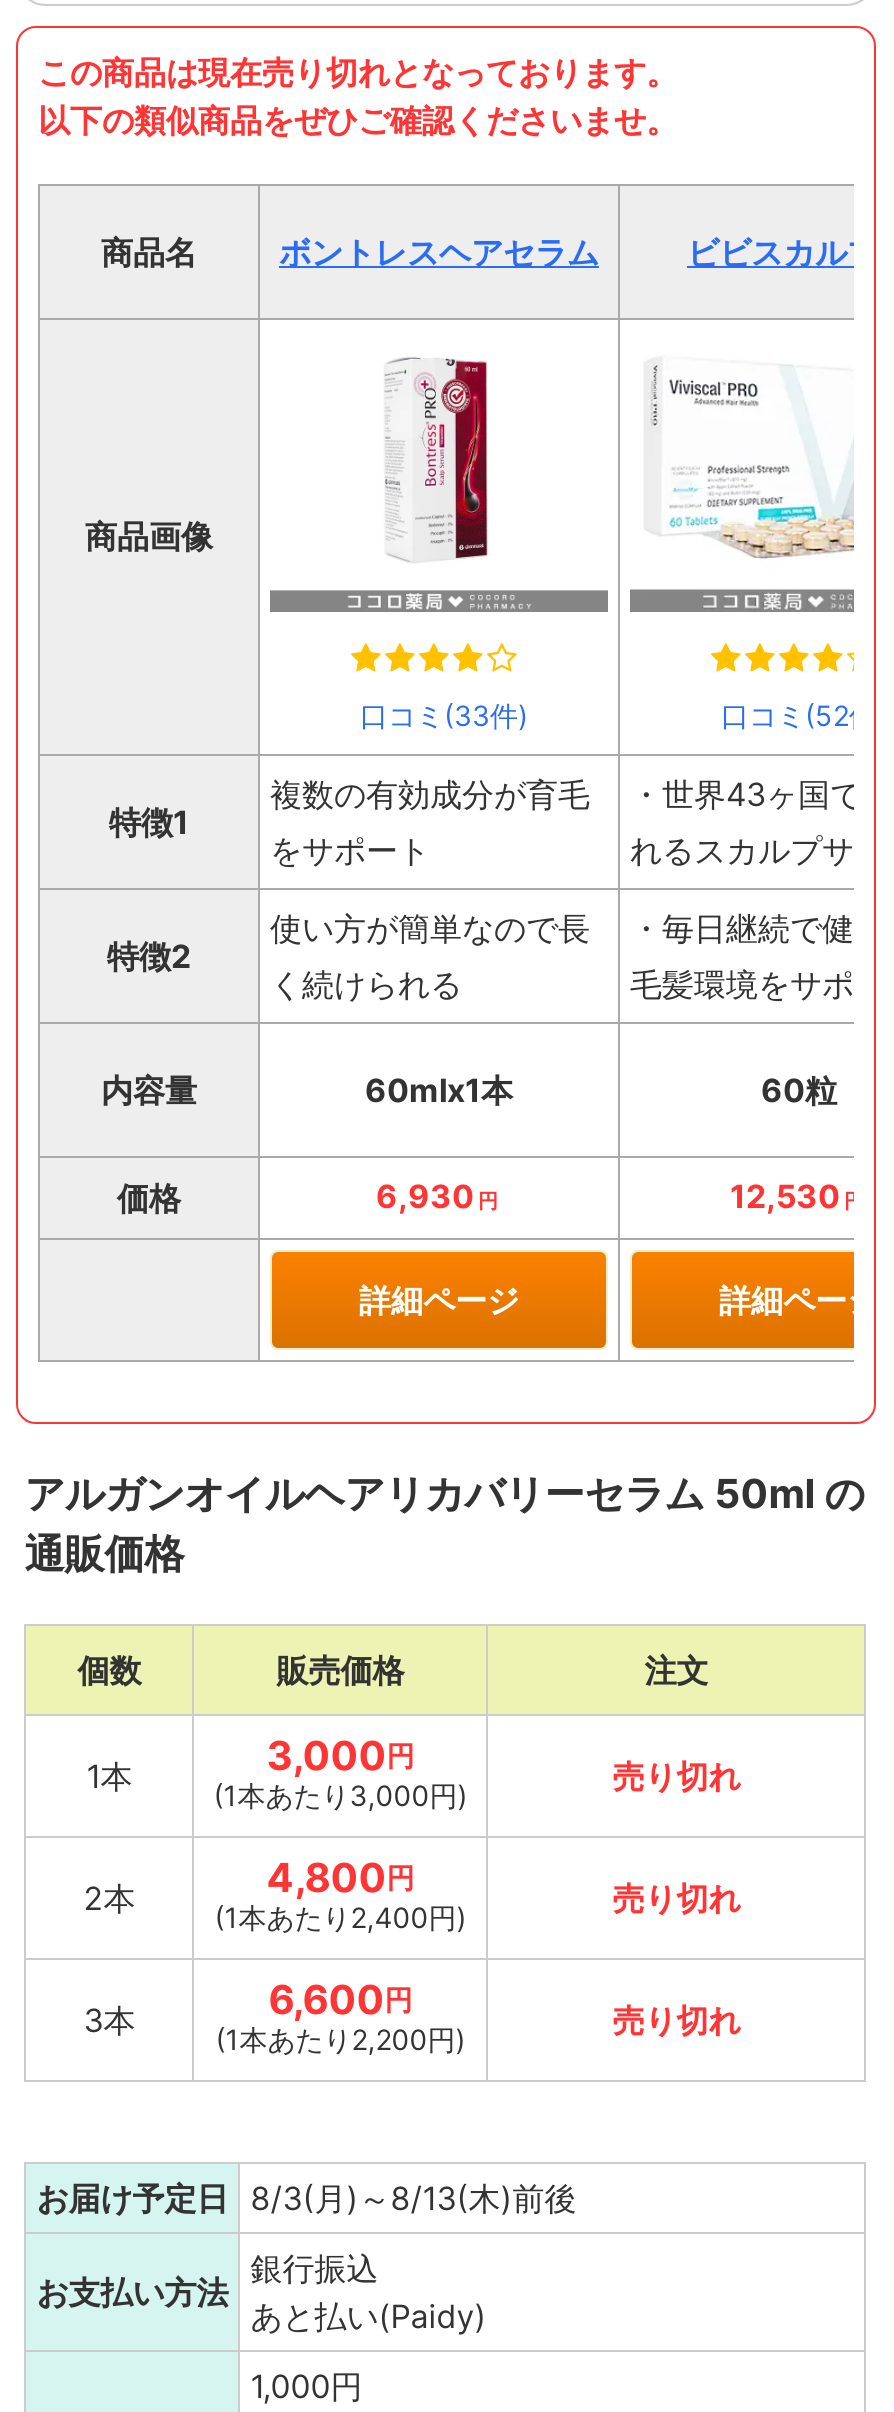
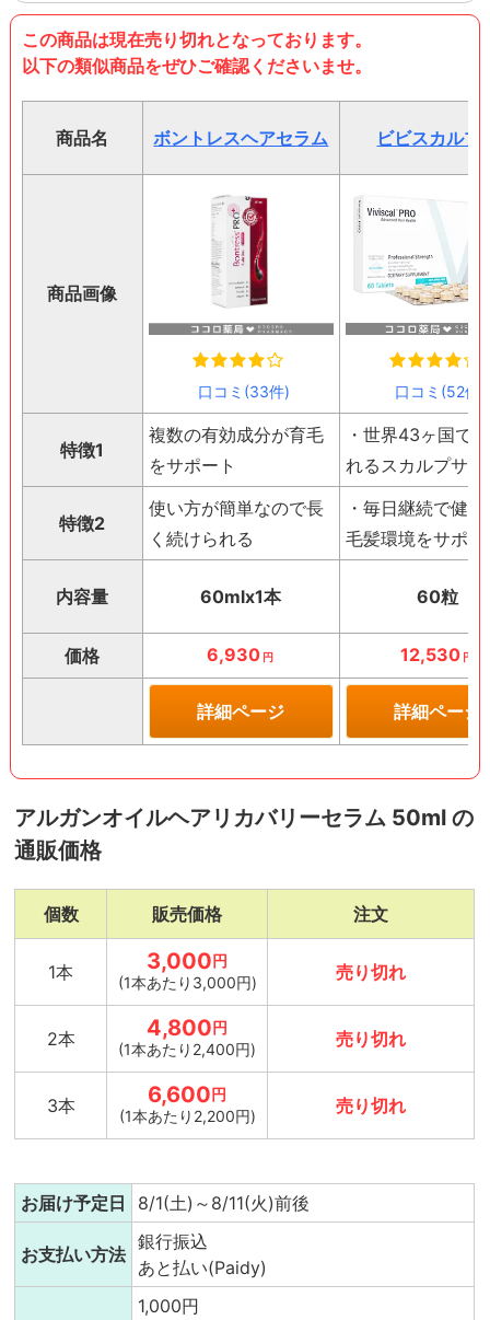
[36,2179,576,2219] お届け予定日 8/3(月)～8/13(木)前後 -> [21,1192,310,1214] お届け予定日 8/1(土)～8/11(火)前後

